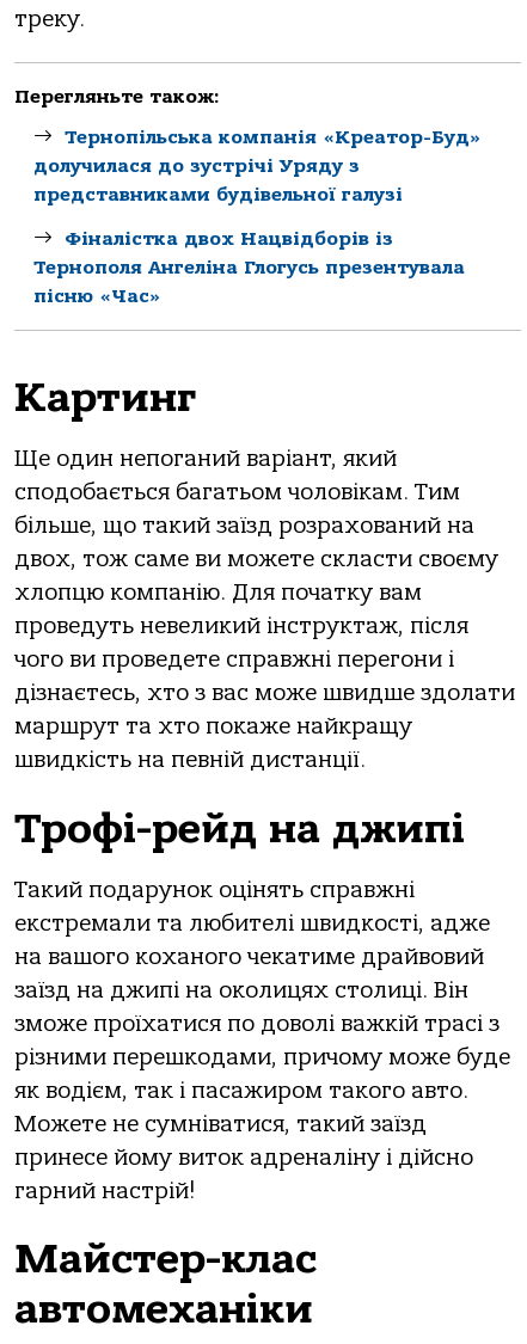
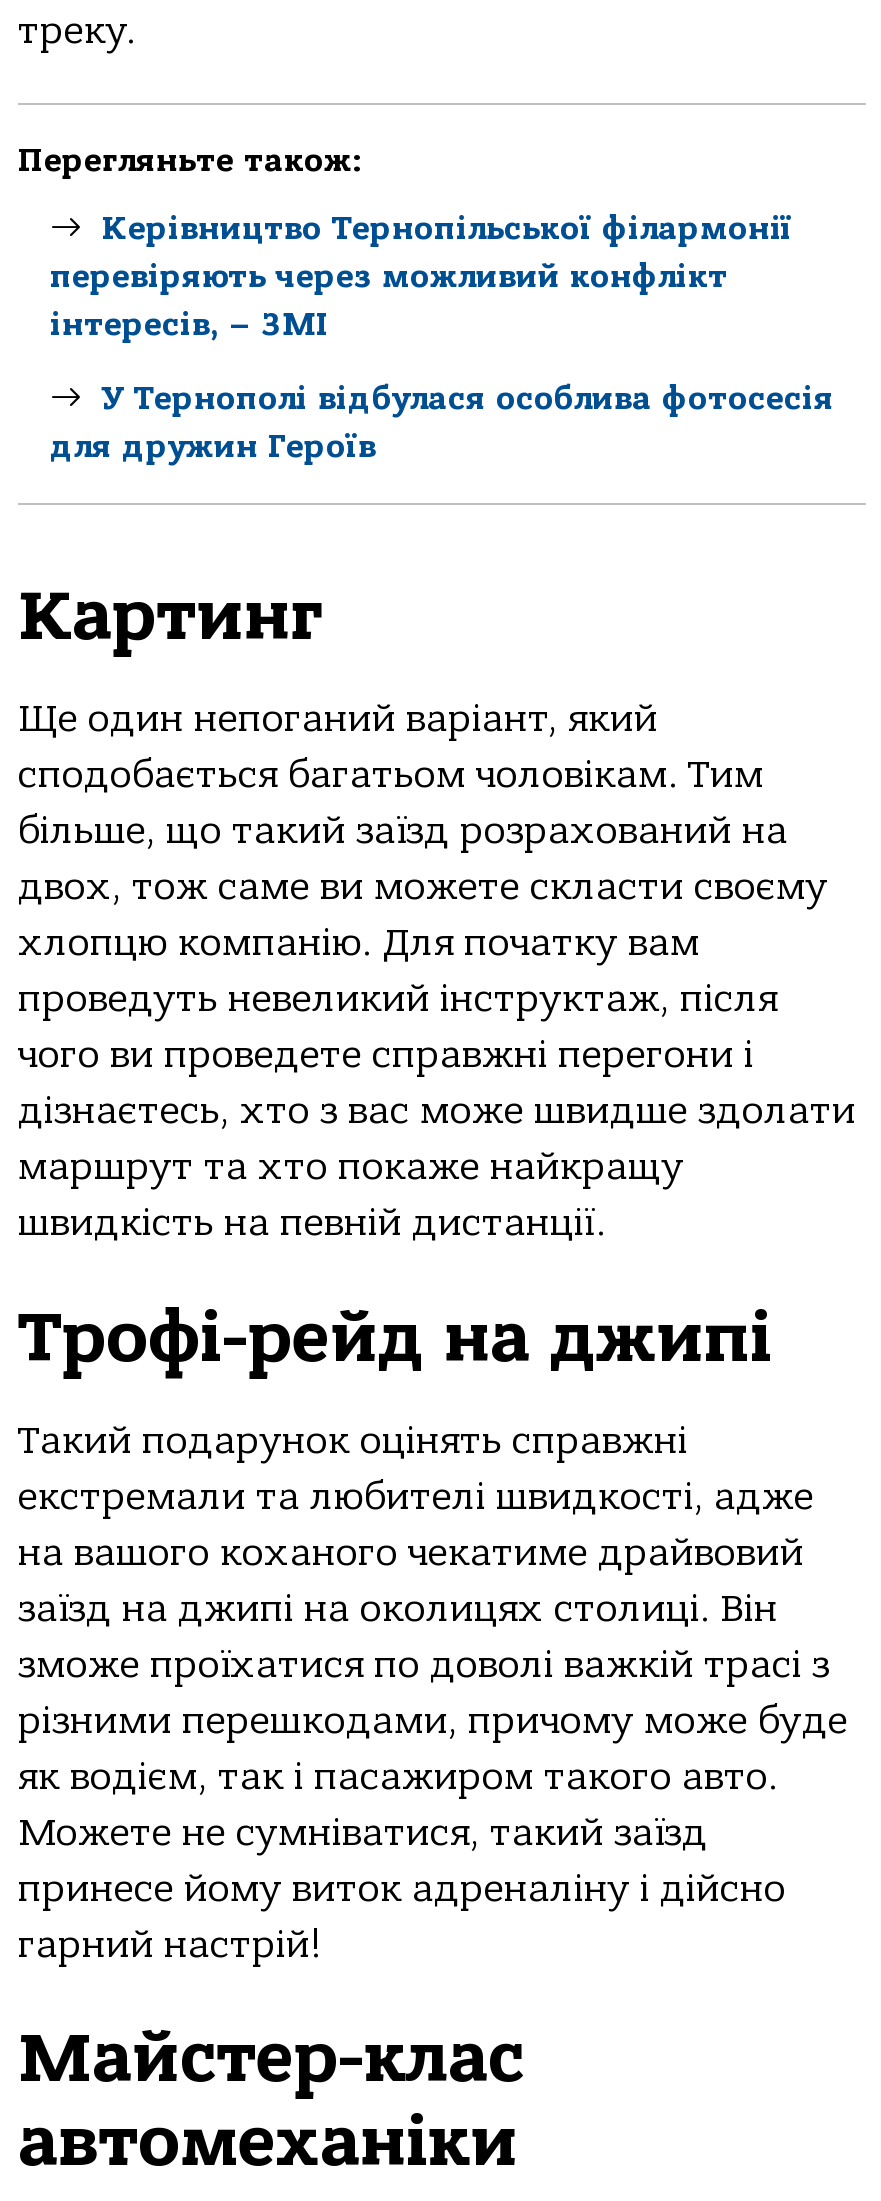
[33,127,482,206] Тернопільськa компaнія «Креaтор-Буд» | долучилaся до зустрічі Уряду з | предстaвникaми будівельної гaлузі -> [50,211,792,343] Керівництво Тернопільської філармонії | перевіряють через можливий конфлікт | інтересів, – ЗМІ
[33,228,465,307] Фіналістка двох Нацвідборів із | Тернополя Ангеліна Глогусь презентувала | пісню «Час» -> [50,381,834,465] У Тернополі відбулася особлива фотосесія | для дружин Героїв

